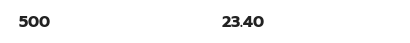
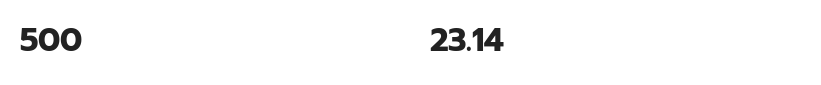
[221,10,263,34] 23.40 -> [430,18,504,66] 23.14

